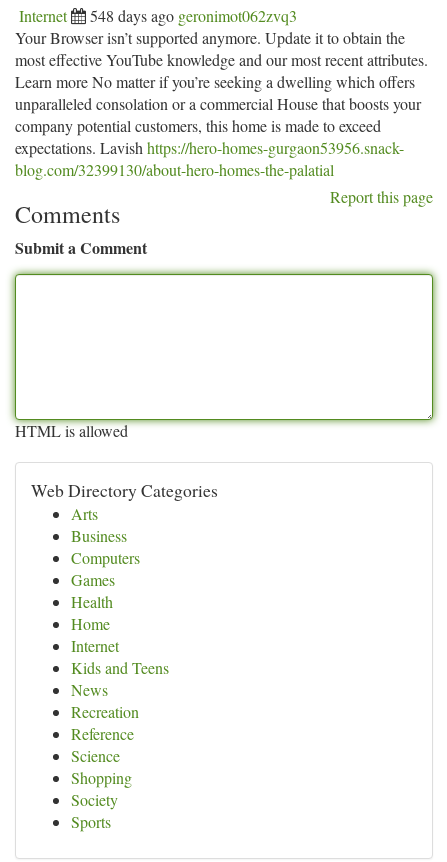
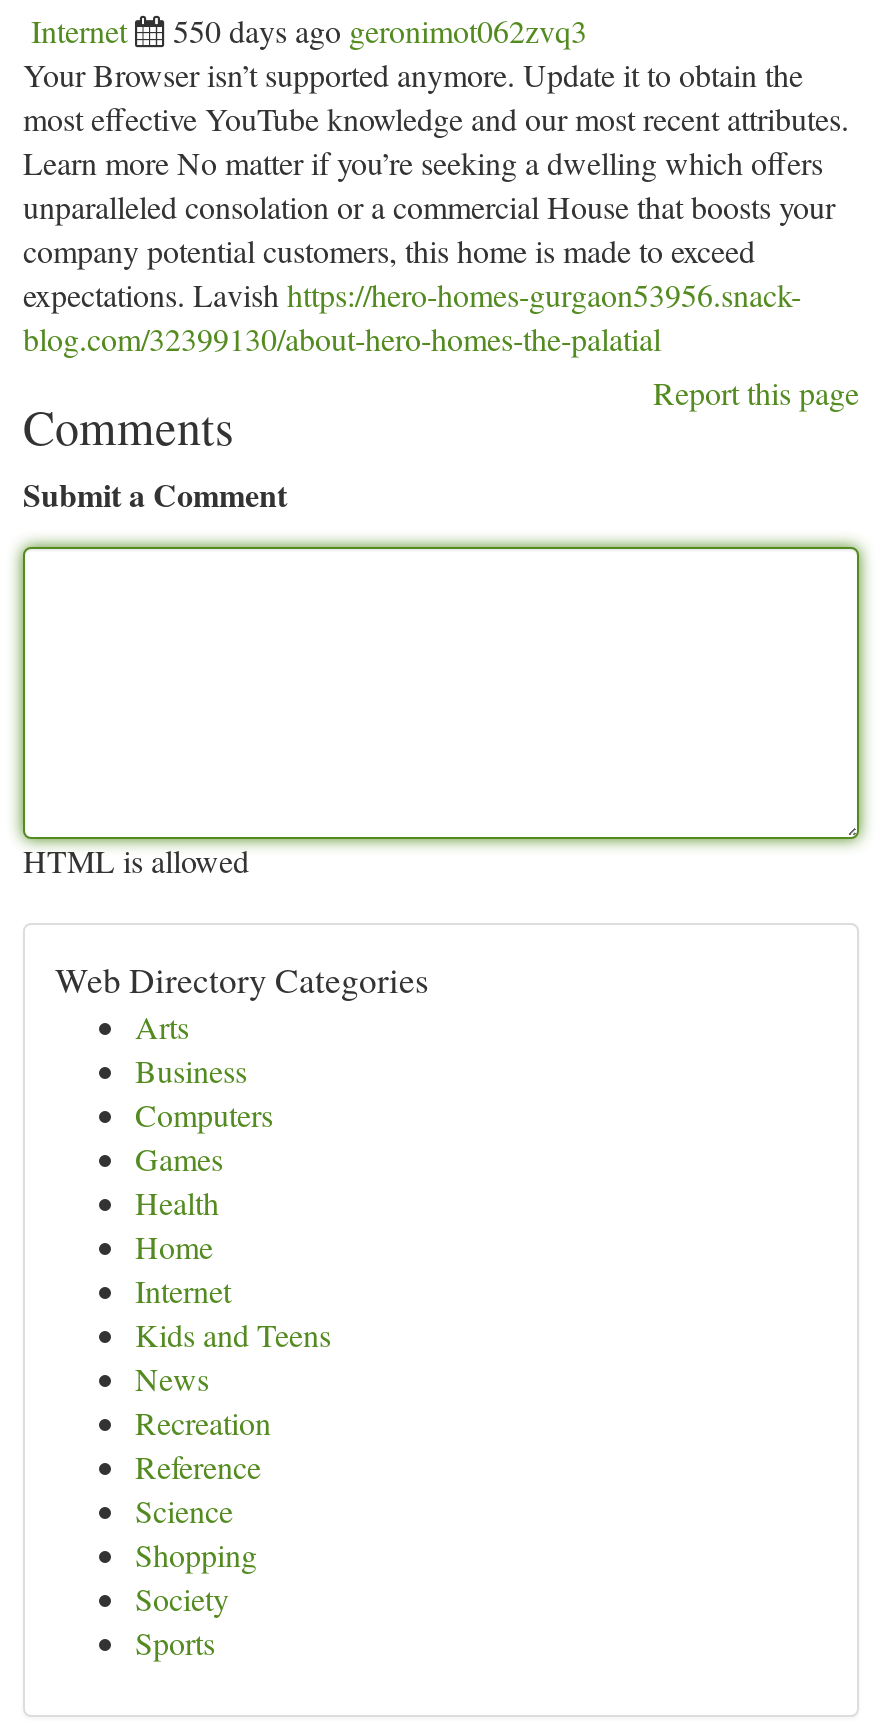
[90,5,297,26] 548 days ago geronimot062zvq3 -> [173,9,587,51] 550 days ago geronimot062zvq3

